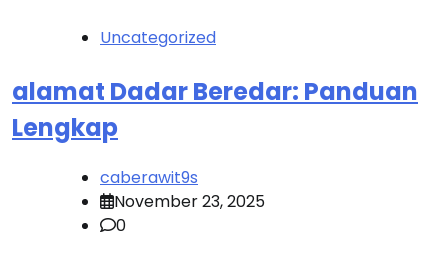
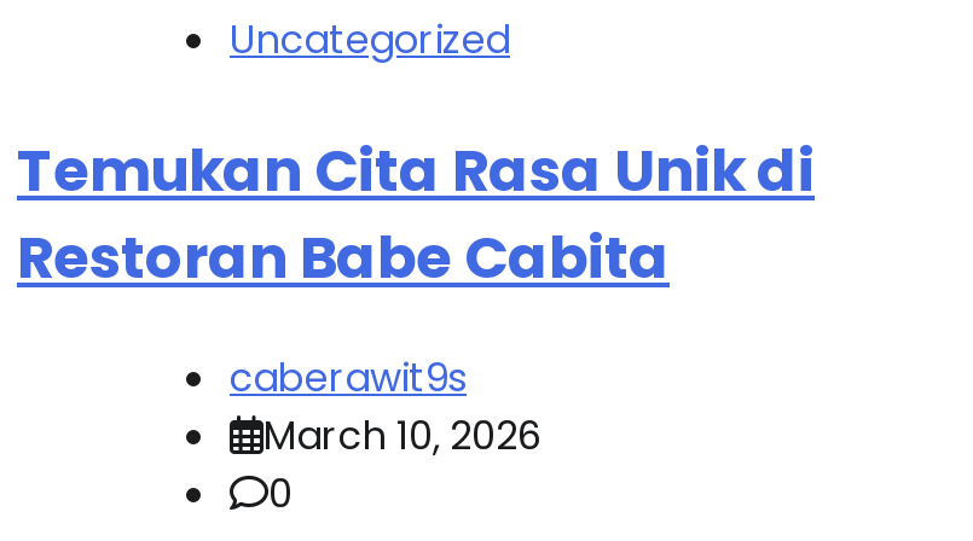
[12,75,418,144] alamat Dadar Beredar: Panduan | Lengkap -> [17,129,815,296] Temukan Cita Rasa Unik di | Restoran Babe Cabita
[114,190,265,213] November 23, 2025 -> [263,407,541,462] March 10, 2026

